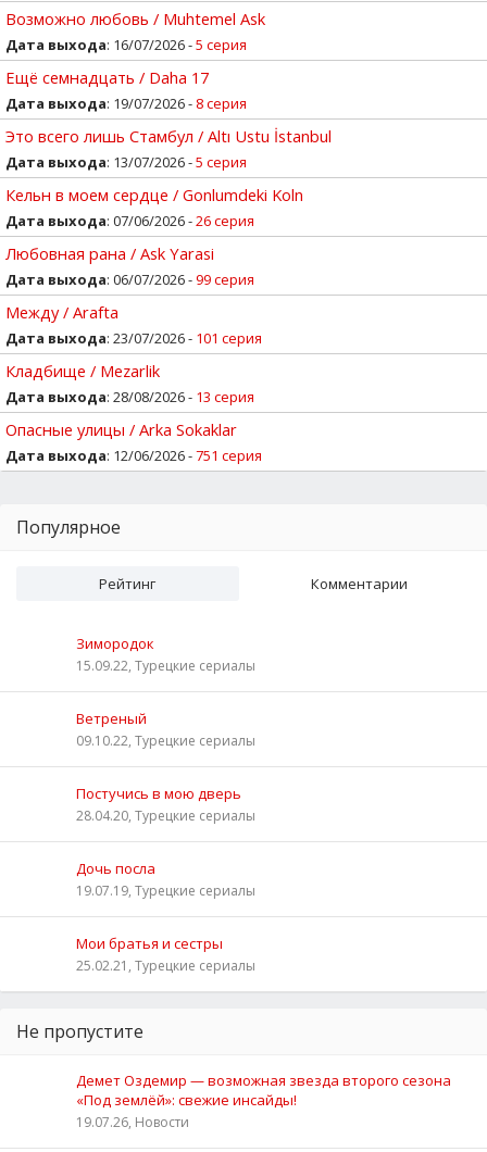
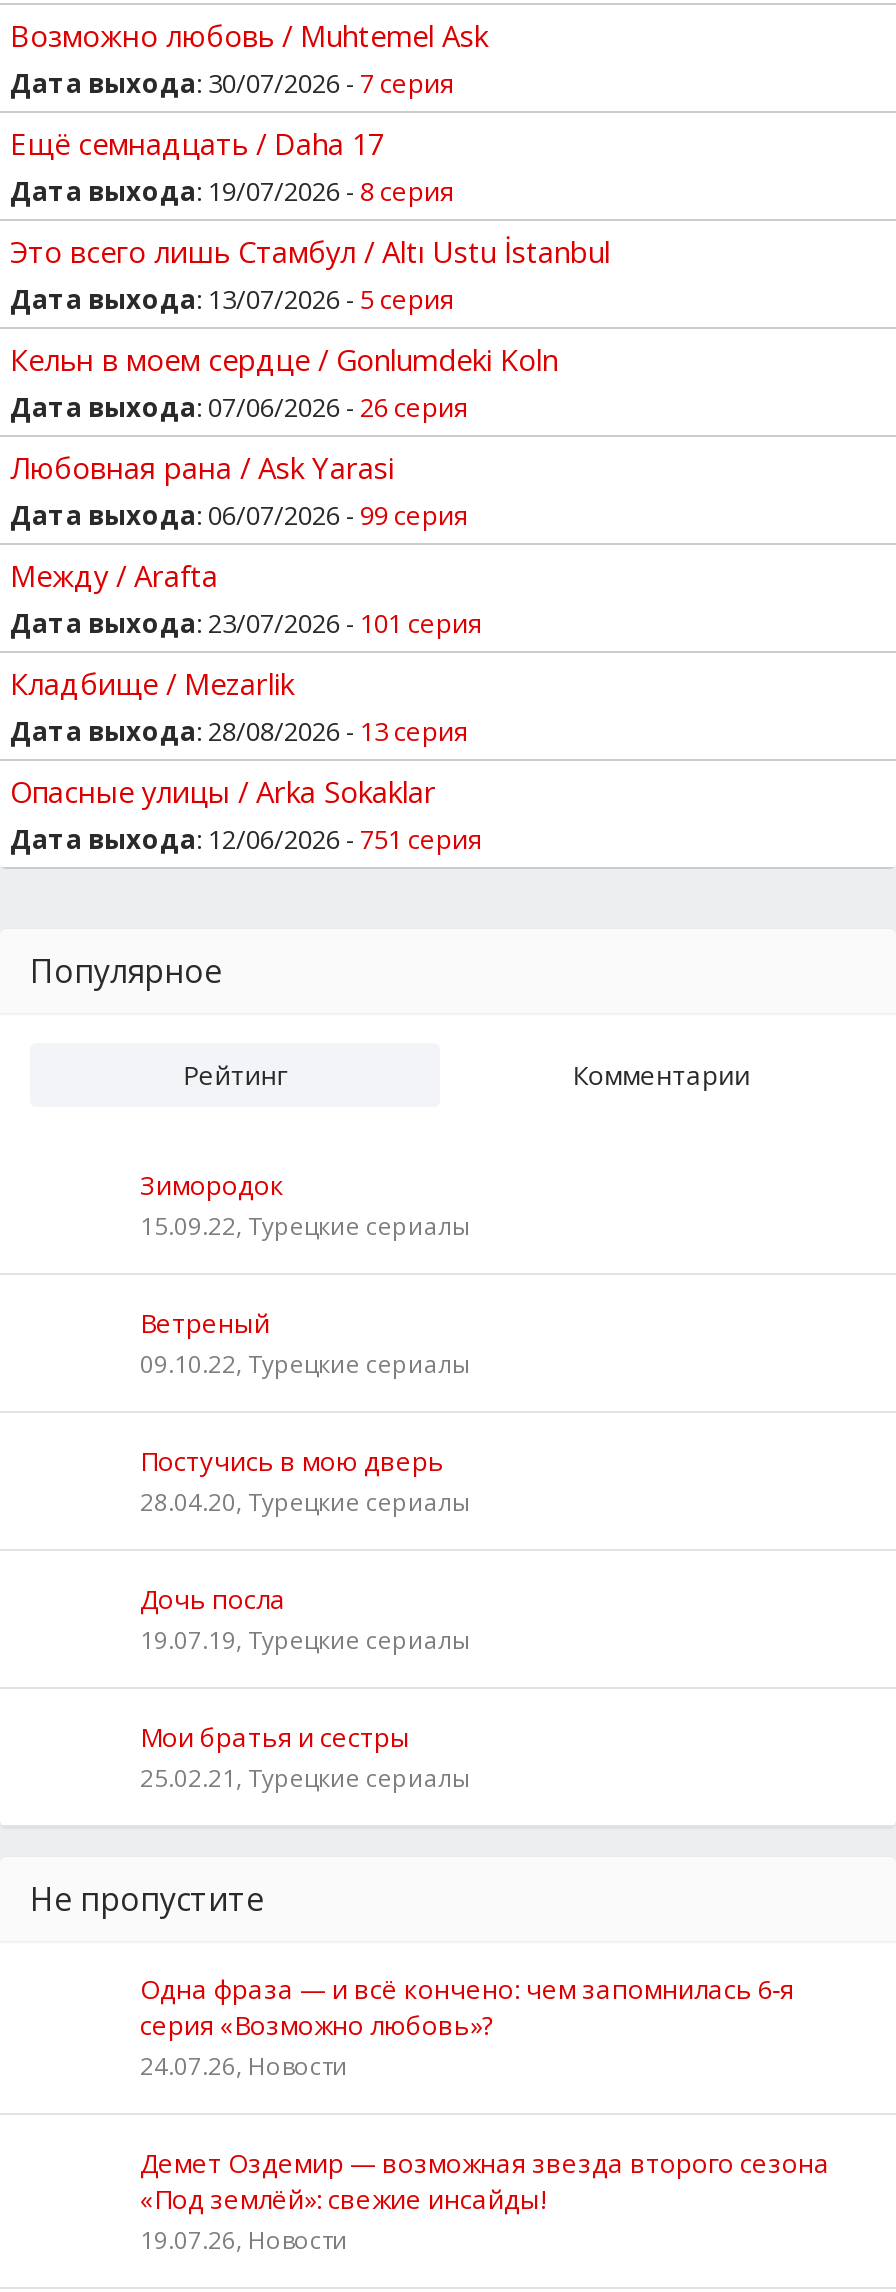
[5,35,247,55] Дата выхода: 16/07/2026 - 5 серия -> [10,65,454,101] Дата выхода: 30/07/2026 - 7 серия
none -> [140,1971,794,2083] Одна фраза — и всё кончено: чем запомнилась 6‑я | серия «Возможно любовь»? | 24.07.26, Новости

